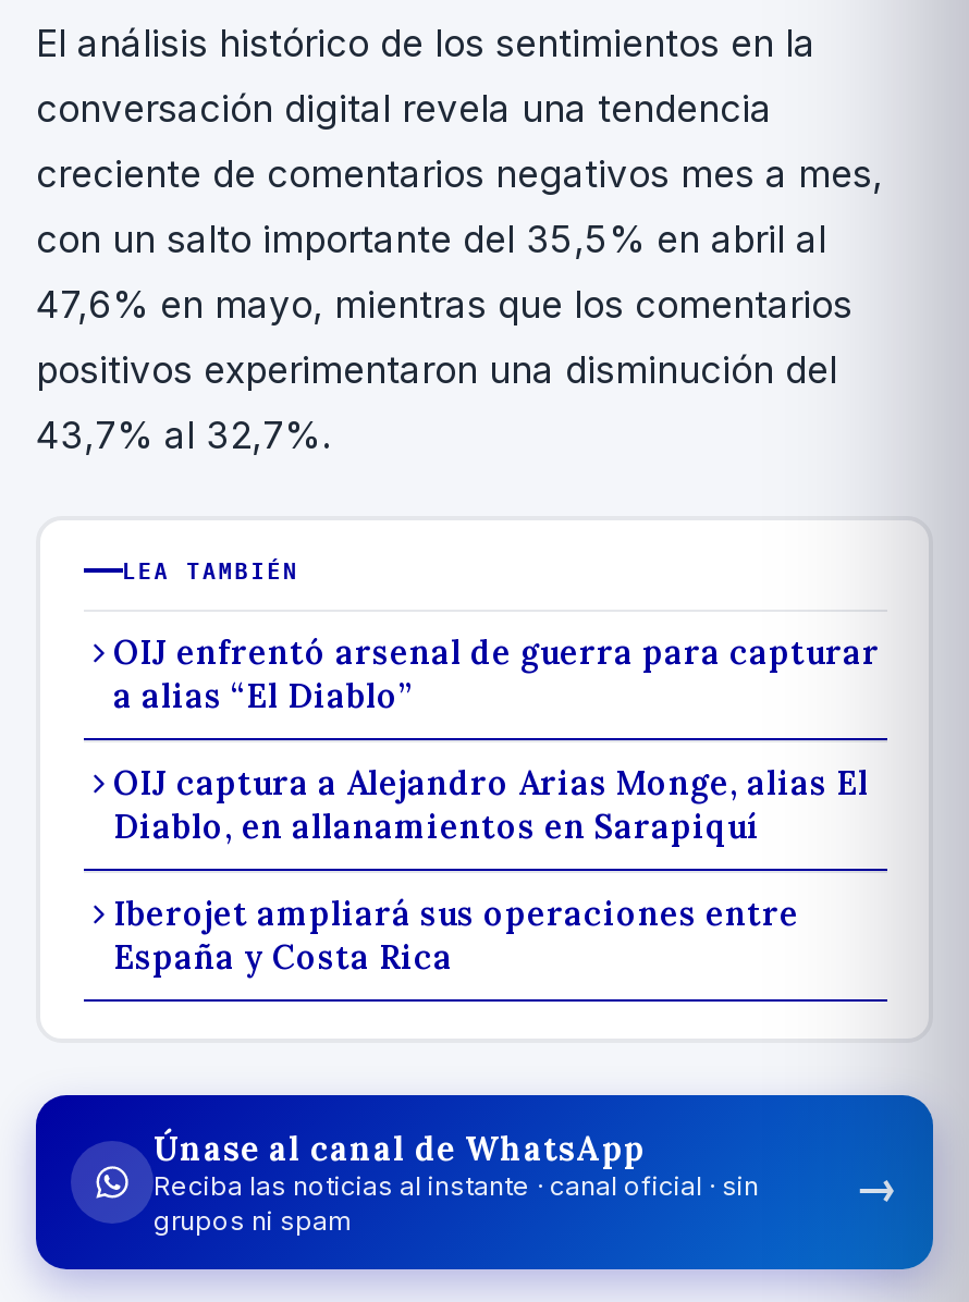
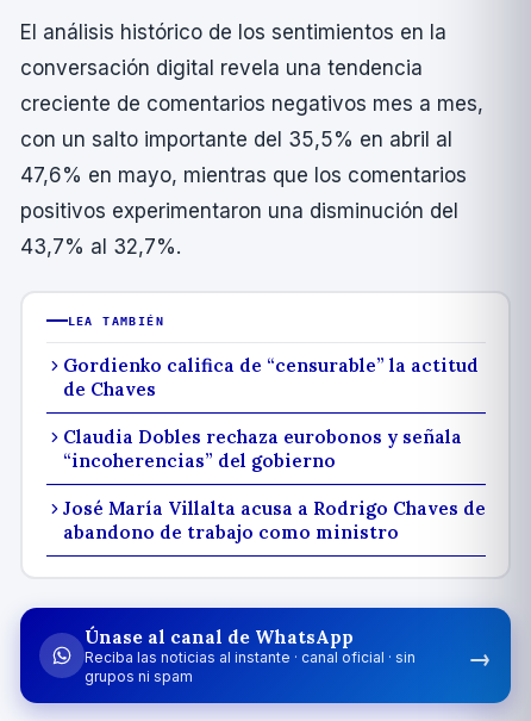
[113,631,880,716] OIJ enfrentó arsenal de guerra para capturar | a alias “El Diablo” -> [63,354,478,400] Gordienko califica de “censurable” la actitud | de Chaves
[113,762,869,847] OIJ captura a Alejandro Arias Monge, alias El | Diablo, en allanamientos en Sarapiquí -> [63,425,461,472] Claudia Dobles rechaza eurobonos y señala | “incoherencias” del gobierno
[113,892,799,977] Iberojet ampliará sus operaciones entre | España y Costa Rica -> [63,497,485,543] José María Villalta acusa a Rodrigo Chaves de | abandono de trabajo como ministro

